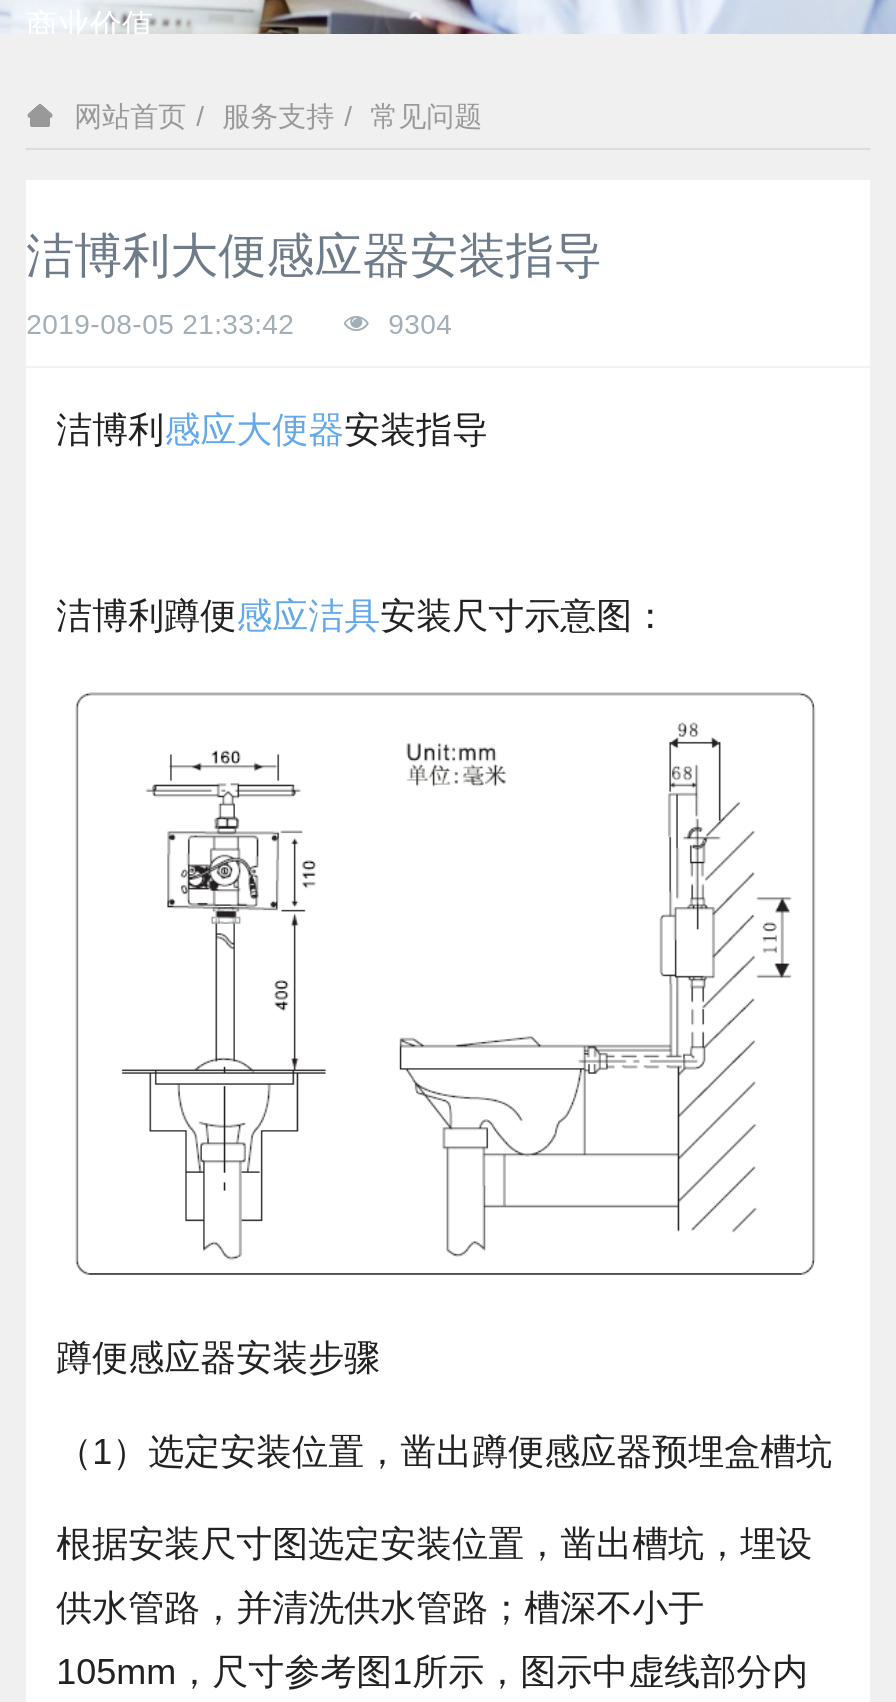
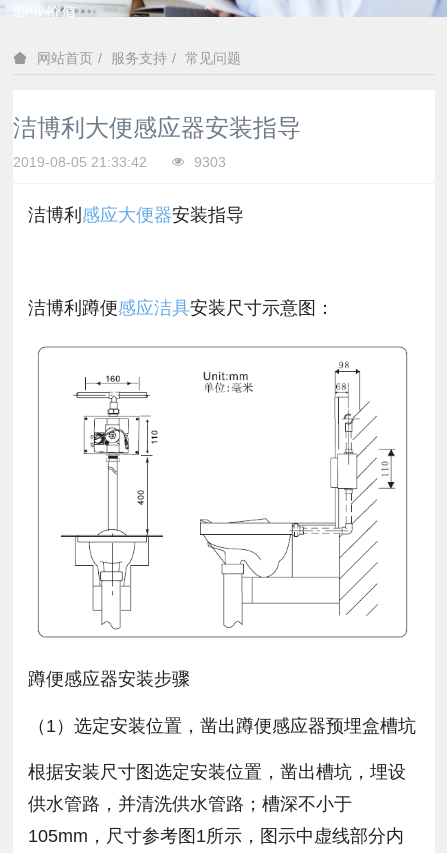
[388,308,452,340] 9304 -> [194,154,226,170] 9303

